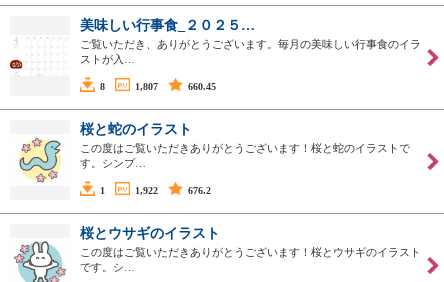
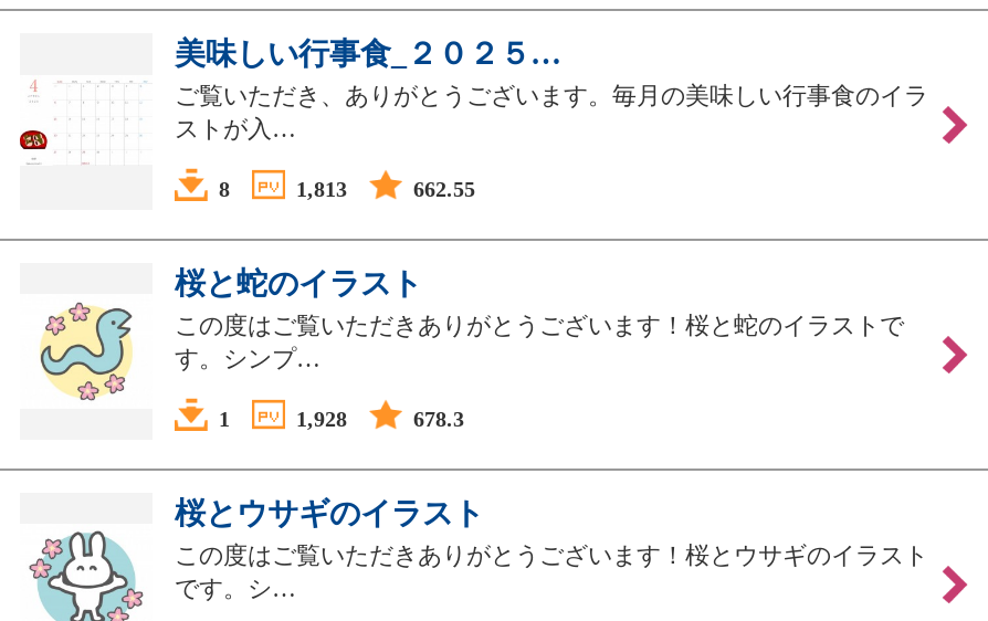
[135,81,158,92] 1,807 -> [296,177,347,202] 1,813
[188,81,216,92] 660.45 -> [413,177,475,202] 662.55
[135,185,158,196] 1,922 -> [296,407,347,431] 1,928
[188,185,211,196] 676.2 -> [413,407,464,431] 678.3

